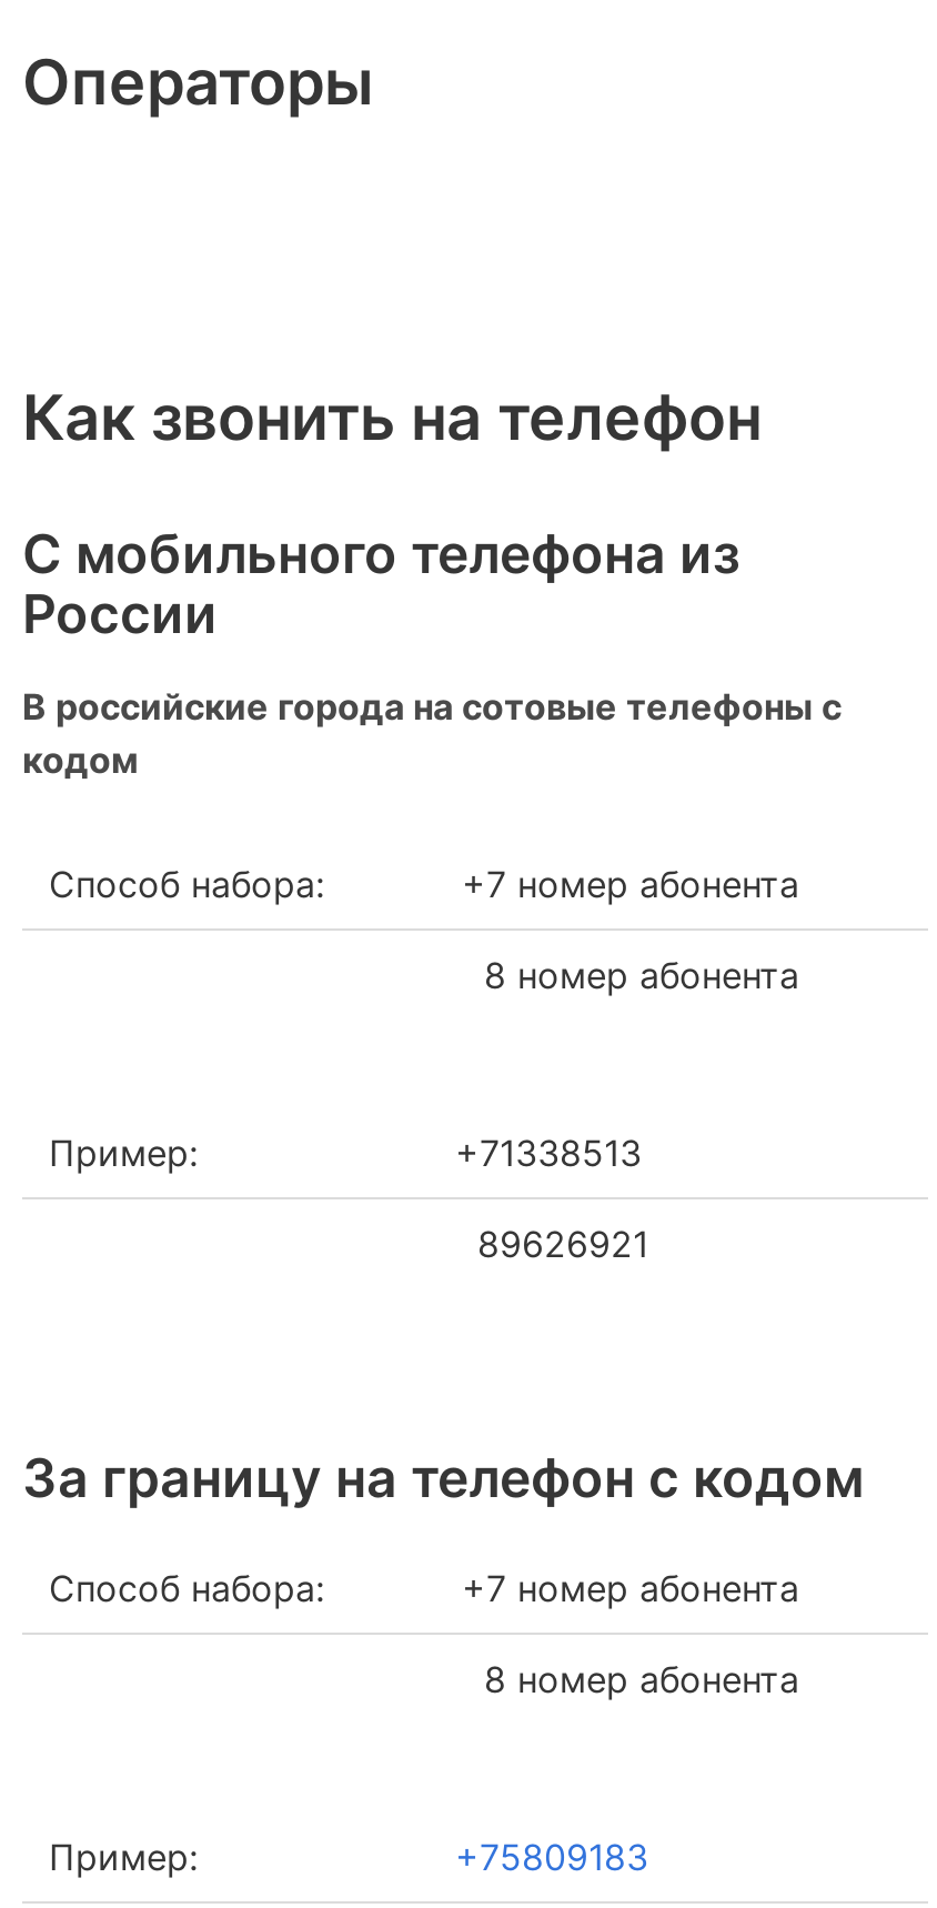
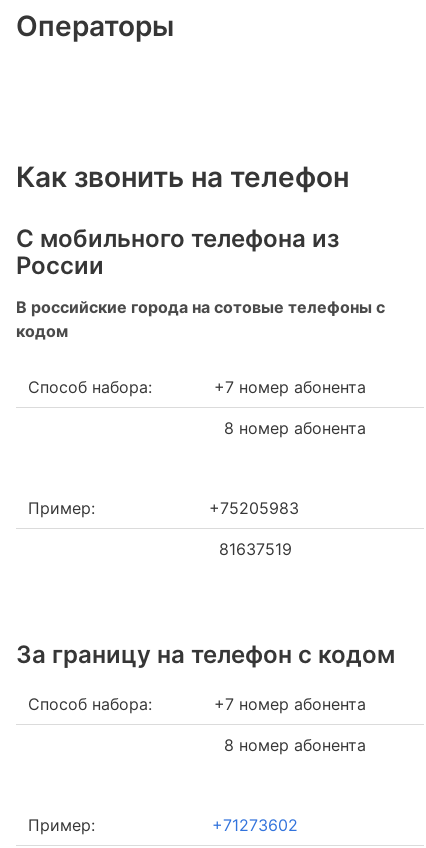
[455,1131,642,1176] +71338513 -> [209,498,299,518] +75205983
[455,1223,648,1267] 89626921 -> [209,539,292,559] 81637519
[455,1835,648,1880] +75809183 -> [212,815,298,835] +71273602

